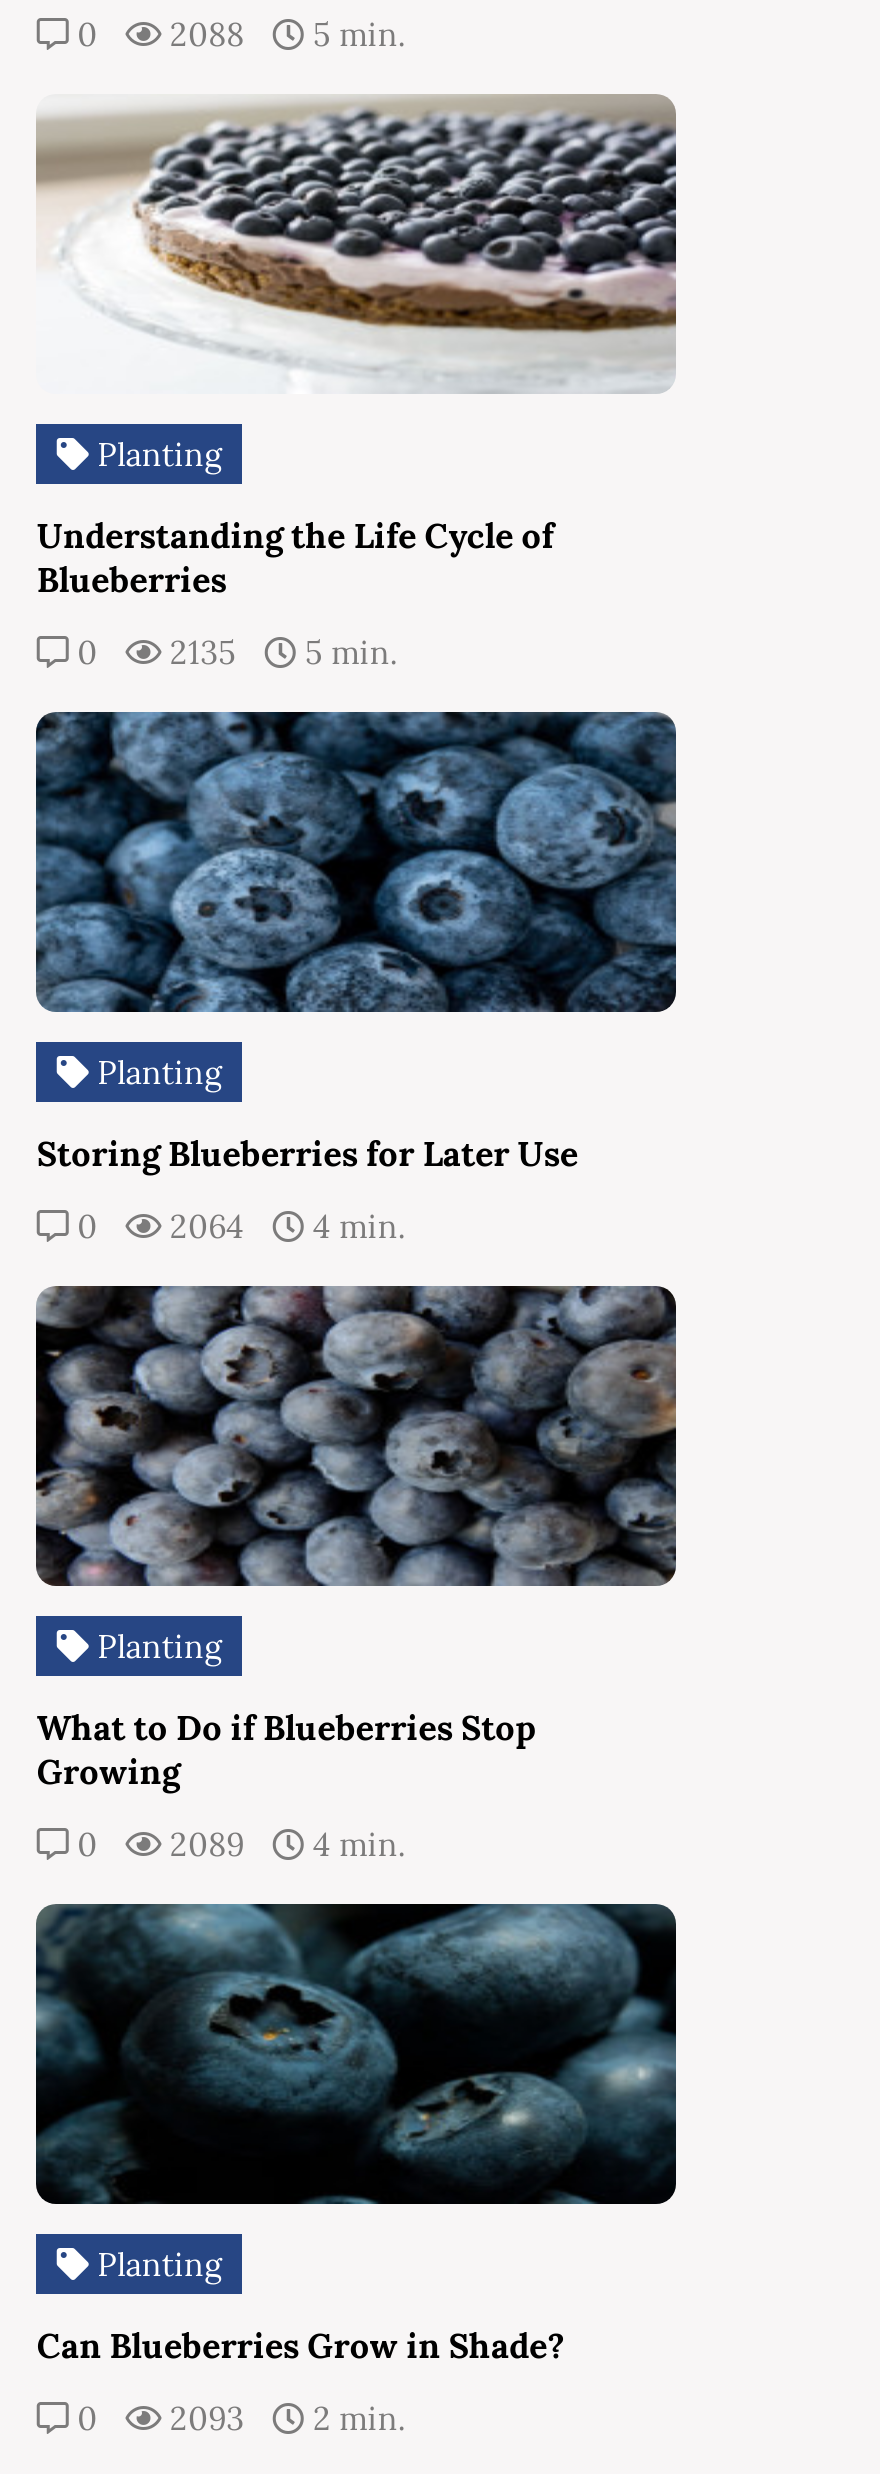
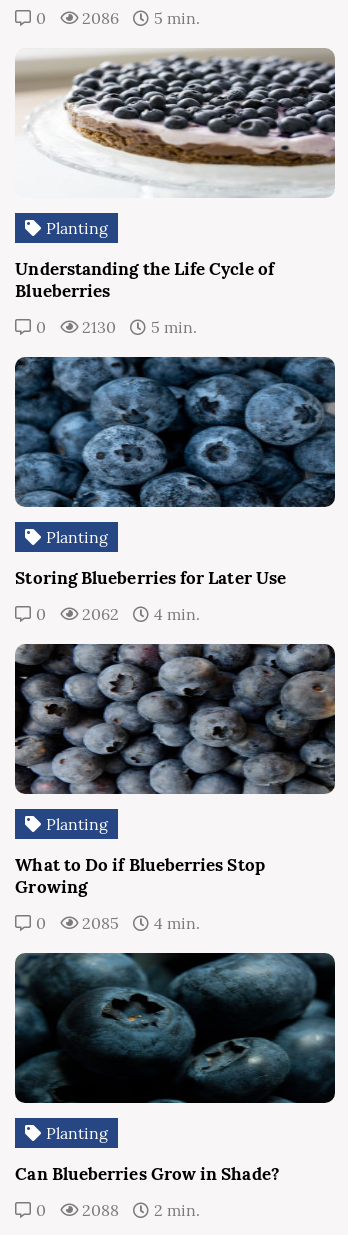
[69,14,406,54] 0 2088 5 min. -> [31,8,200,28] 0 2086 5 min.
[69,632,398,672] 0 2135 5 min. -> [31,317,197,337] 0 2130 5 min.
[69,1206,406,1246] 0 2064 4 min. -> [31,604,200,624] 0 2062 4 min.
[69,1824,406,1864] 0 2089 4 min. -> [31,913,200,933] 0 2085 4 min.
[69,2398,406,2438] 0 2093 2 min. -> [31,1200,200,1220] 0 2088 2 min.

